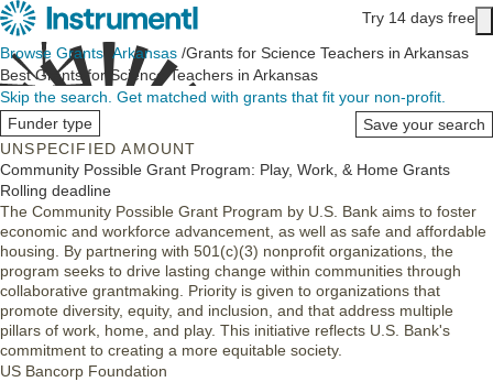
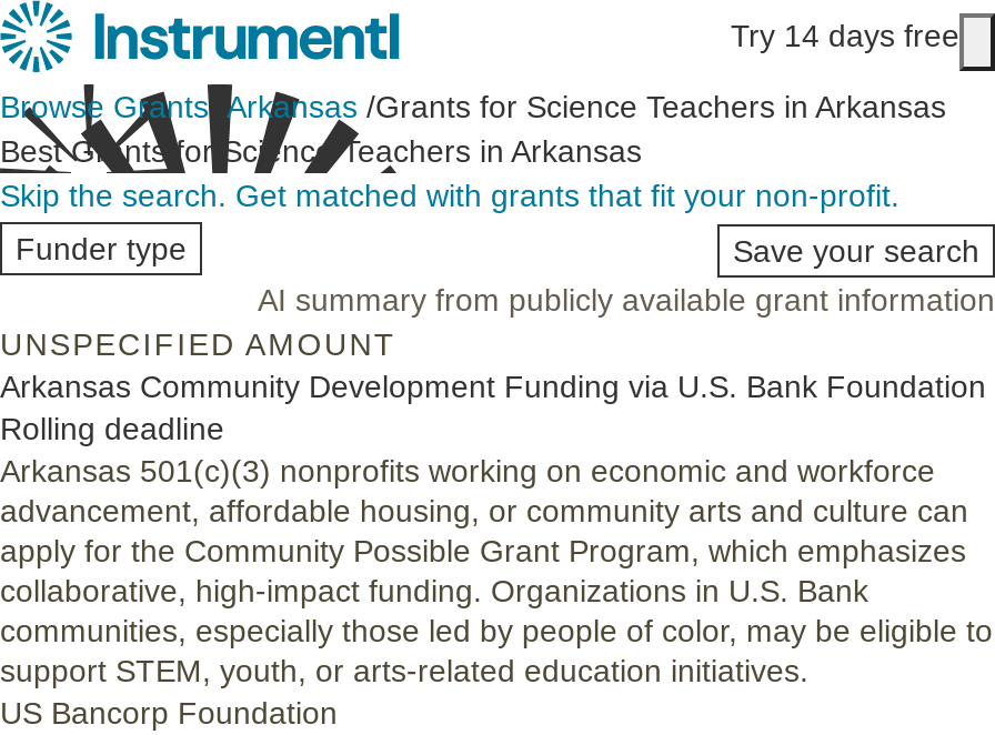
moved [0,140,197,157] -> [0,326,397,362]: UNSPECIFIED AMOUNT
none -> [258,282,995,318] AI summary from publicly available grant information
[0,161,450,178] Community Possible Grant Program: Play, Work, & Home Grants -> [0,369,986,404] Arkansas Community Development Funding via U.S. Bank Foundation
moved [0,182,111,199] -> [0,411,224,446]: Rolling deadline
[0,203,486,359] The Community Possible Grant Program by U.S. Bank aims to foster | economic and workforce advancement, as well as safe and affordable | housing. By partnering with 501(c)(3) nonprofit organizations, the | program seeks to drive lasting change within communities through | collaborative grantmaking. Priority is given to organizations that | promote diversity, equity, and inclusion, and that address multiple | pillars of work, home, and play. This initiative reflects U.S. Bank's | commitment to creating a more equitable society. -> [0,453,993,688] Arkansas 501(c)(3) nonprofits working on economic and workforce | advancement, affordable housing, or community arts and culture can | apply for the Community Possible Grant Program, which emphasizes | collaborative, high-impact funding. Organizations in U.S. Bank | communities, especially those led by people of color, may be eligible to | support STEM, youth, or arts-related education initiatives.

